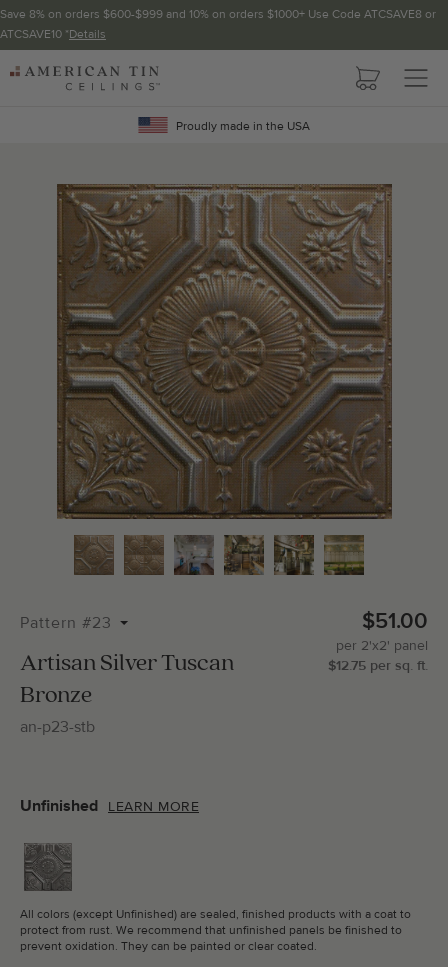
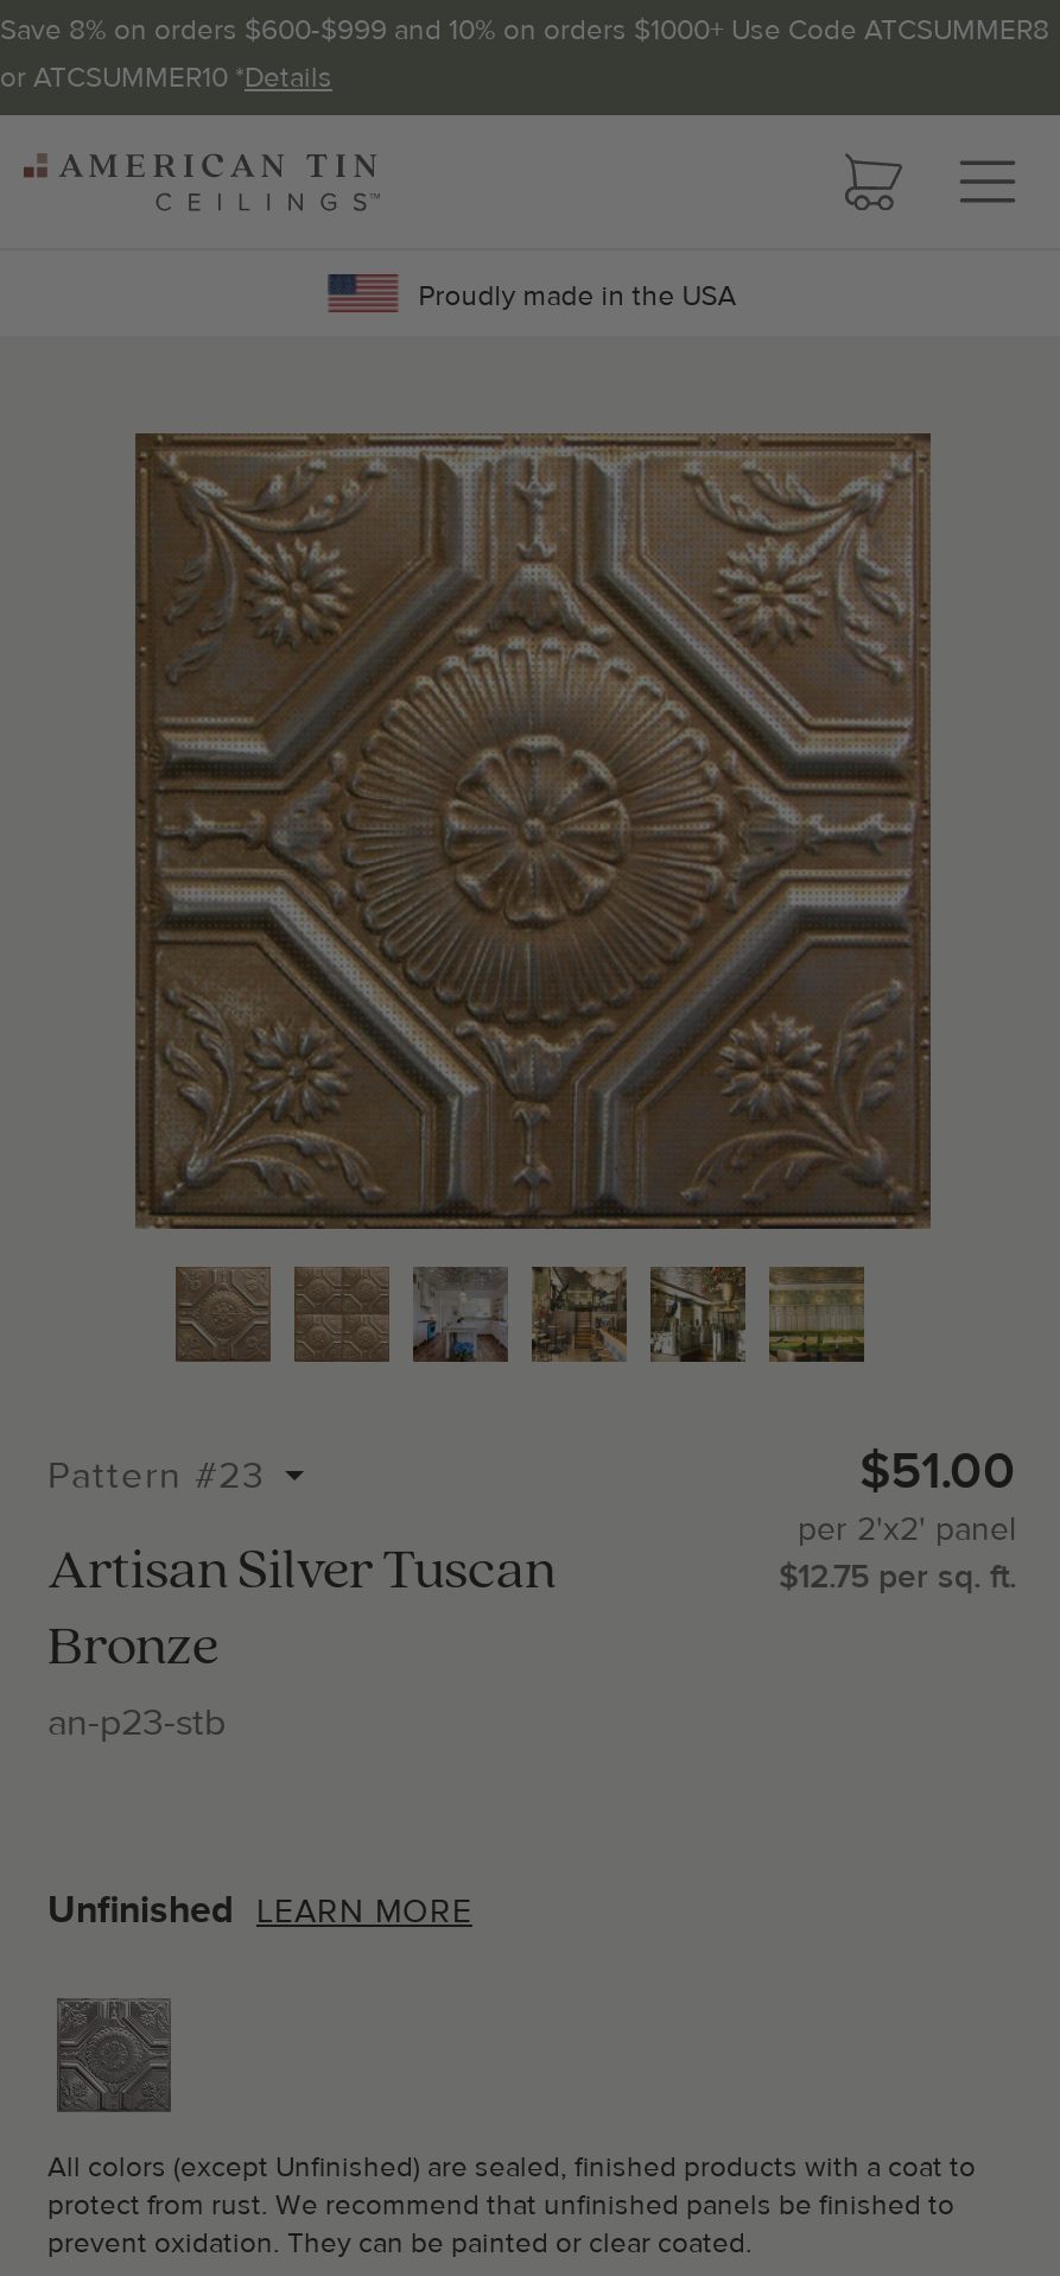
[0,7,436,42] Save 8% on orders $600-$999 and 10% on orders $1000+ Use Code ATCSAVE8 or | ATCSAVE10 *Details -> [0,13,1049,96] Save 8% on orders $600-$999 and 10% on orders $1000+ Use Code ATCSUMMER8 | or ATCSUMMER10 *Details

